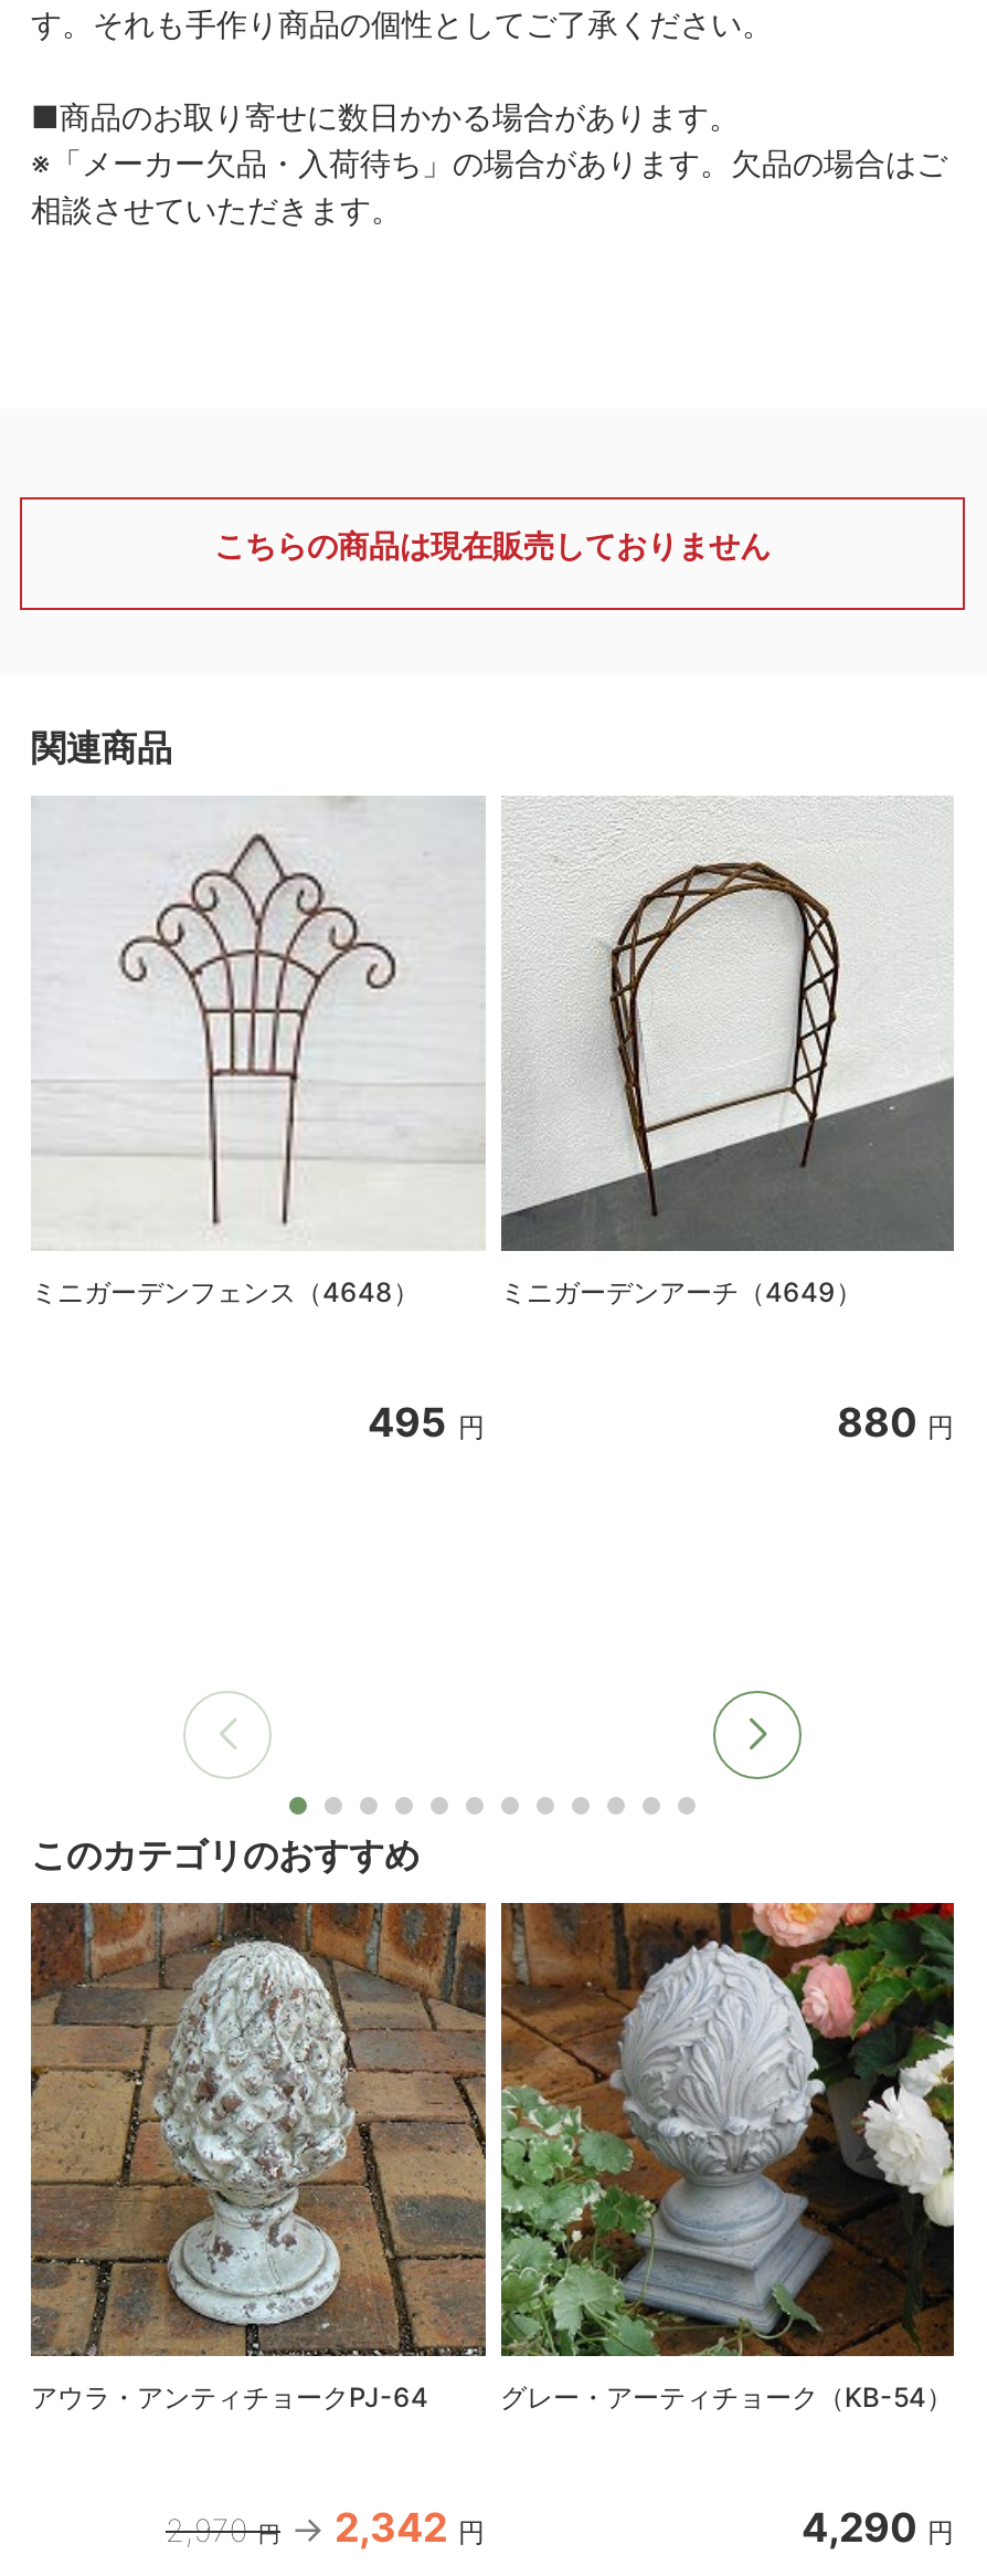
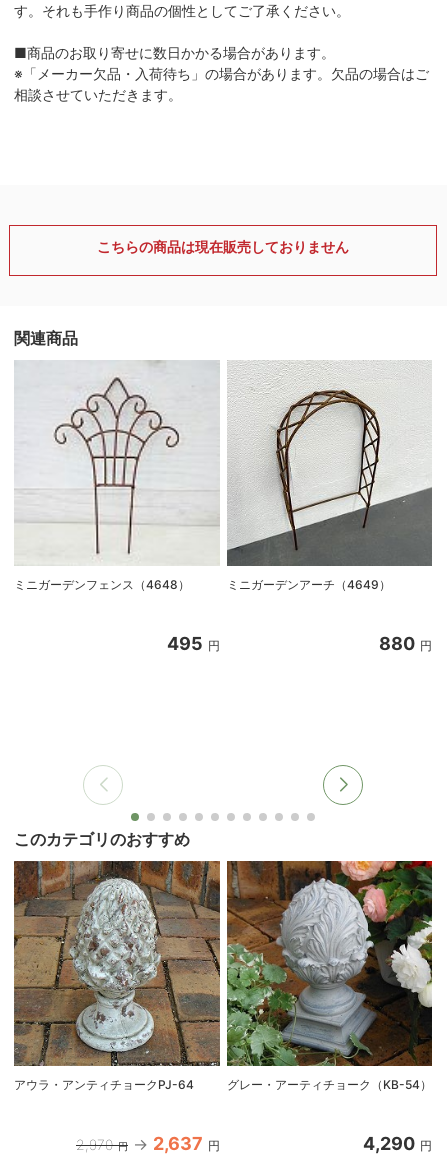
[335,2504,485,2551] 2,342 円 -> [152,1133,219,1154] 2,637 円

